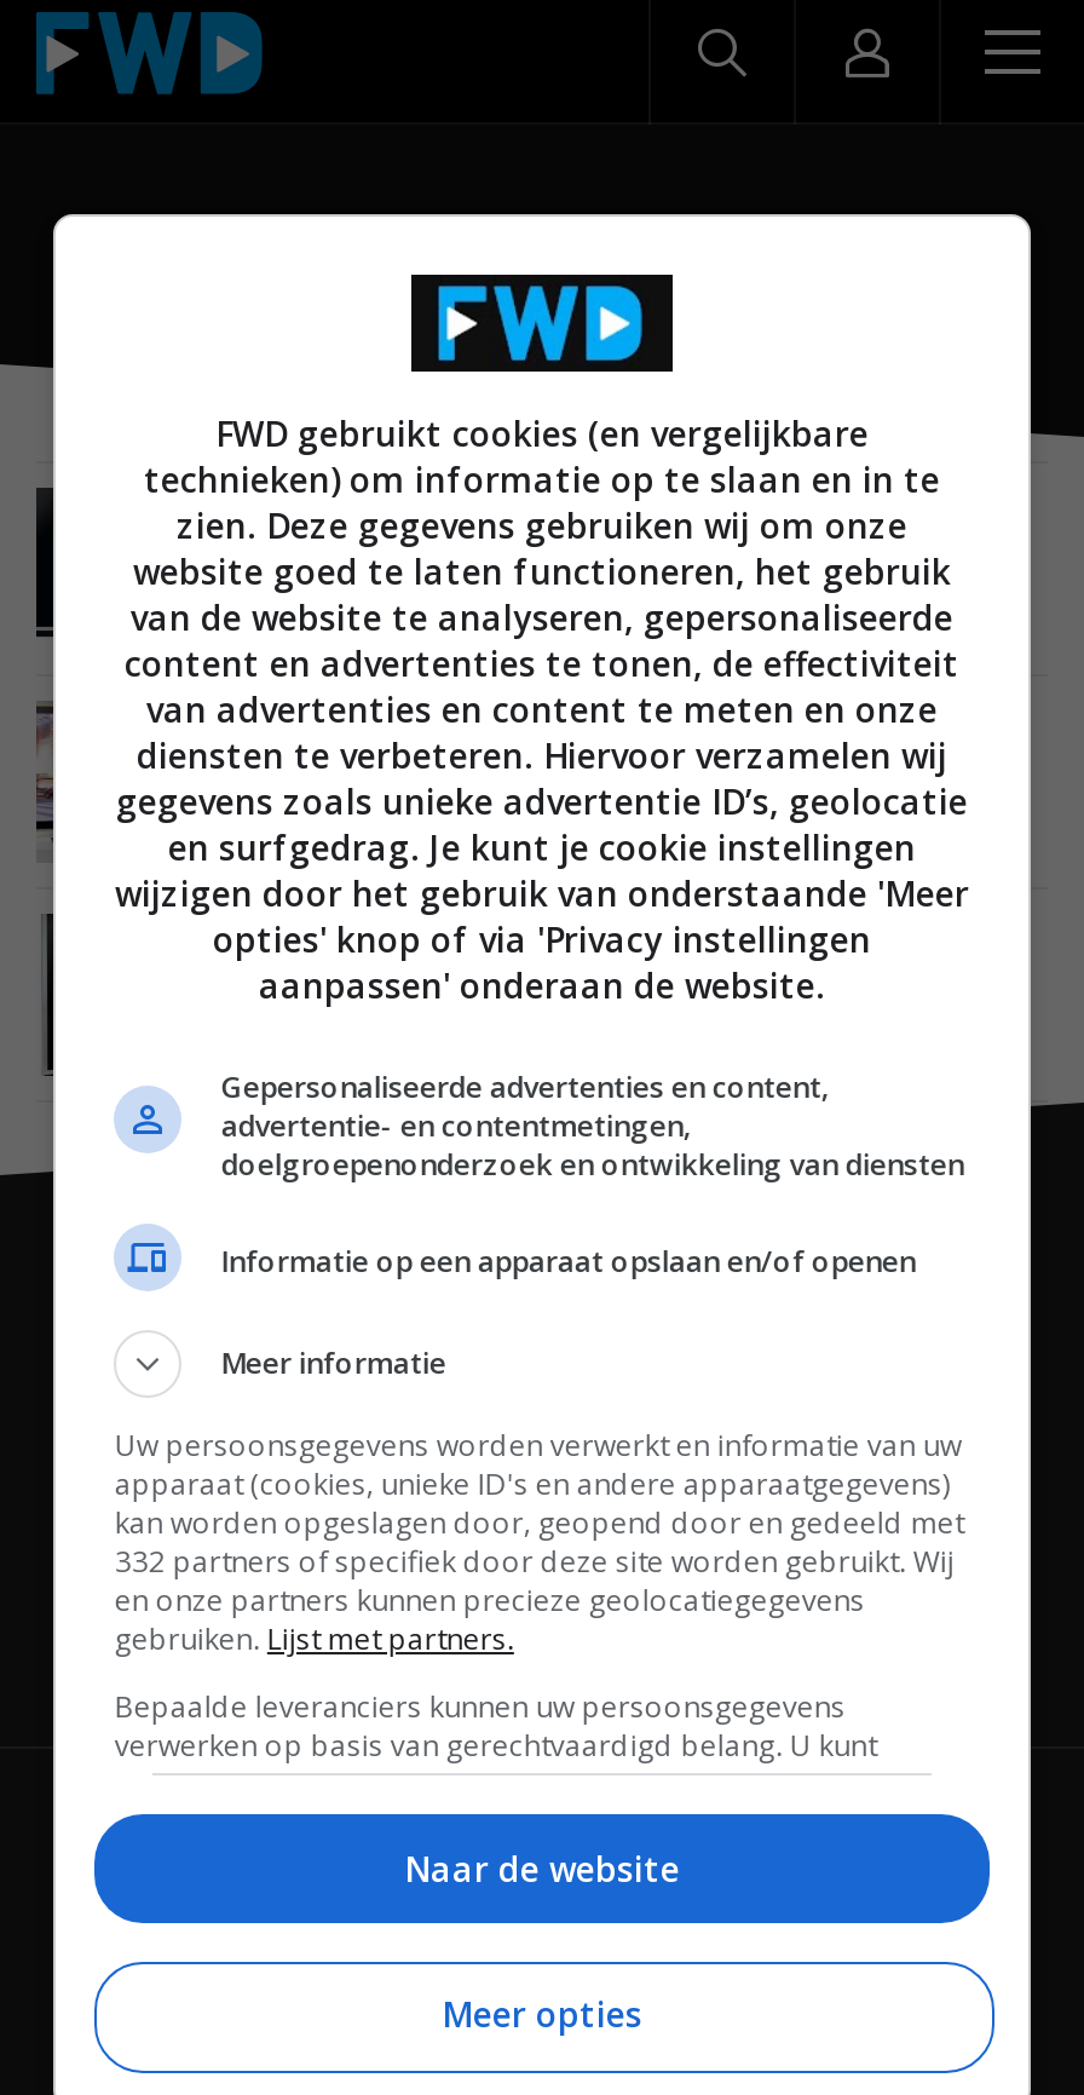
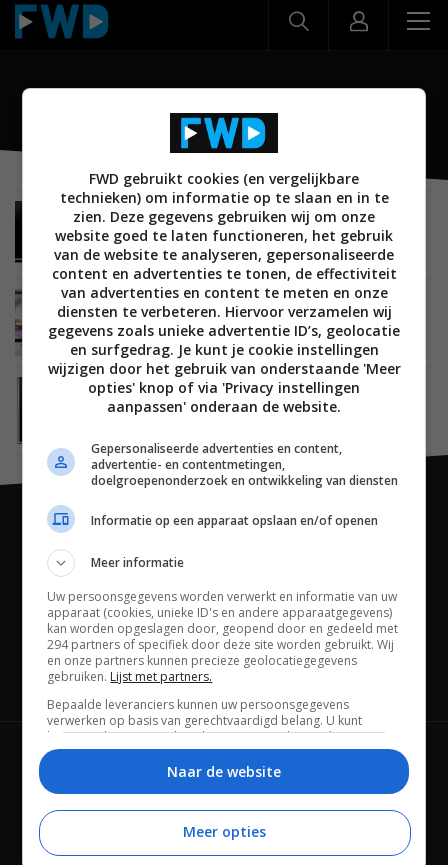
[115,1540,954,1581] 332 partners of specifiek door deze site worden gebruikt. Wij -> [47,636,394,653] 294 partners of specifiek door deze site worden gebruikt. Wij

